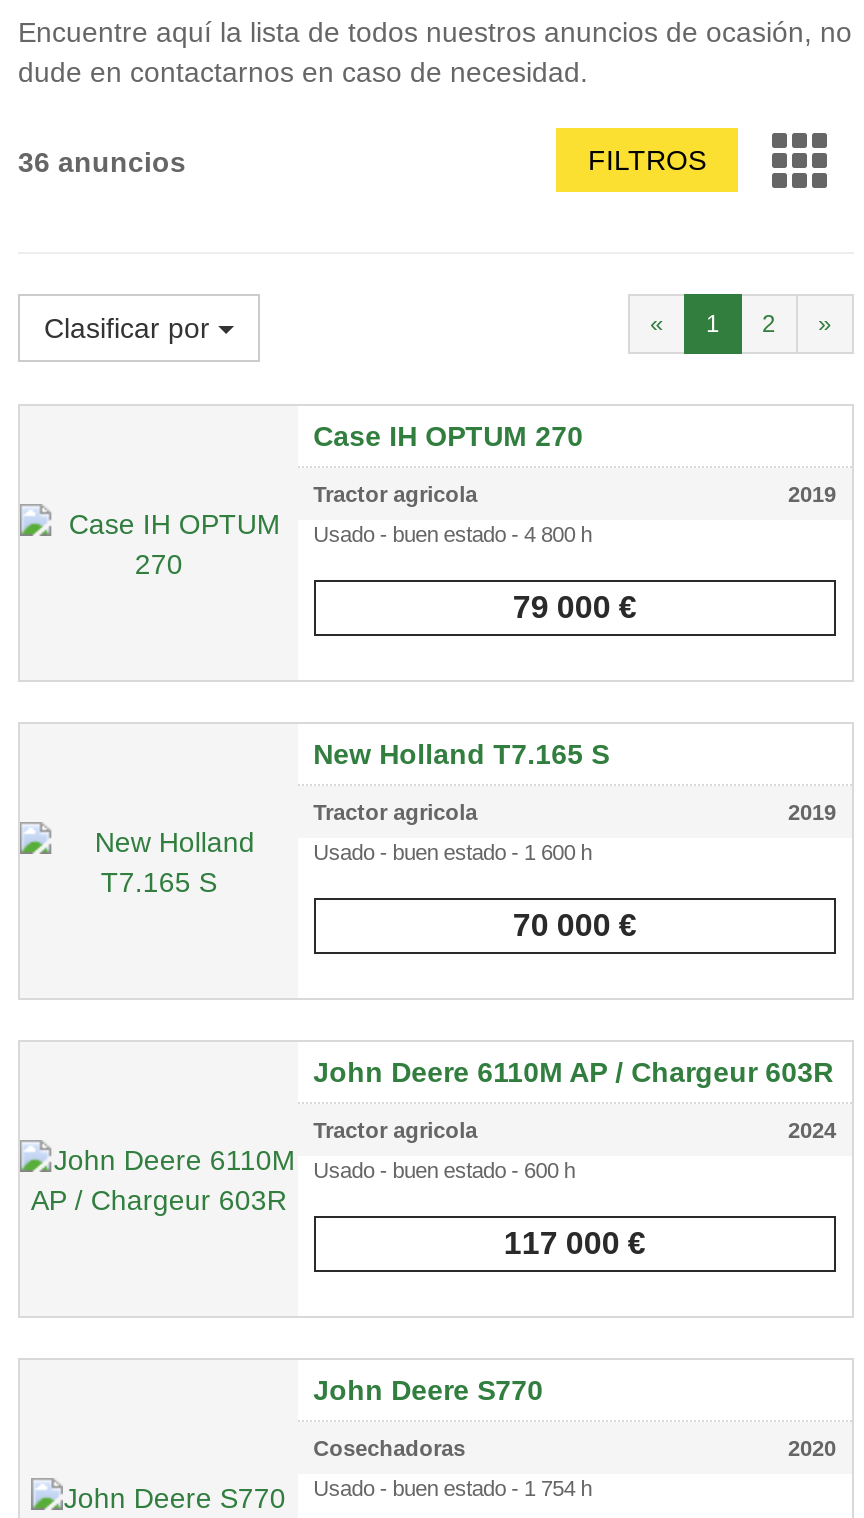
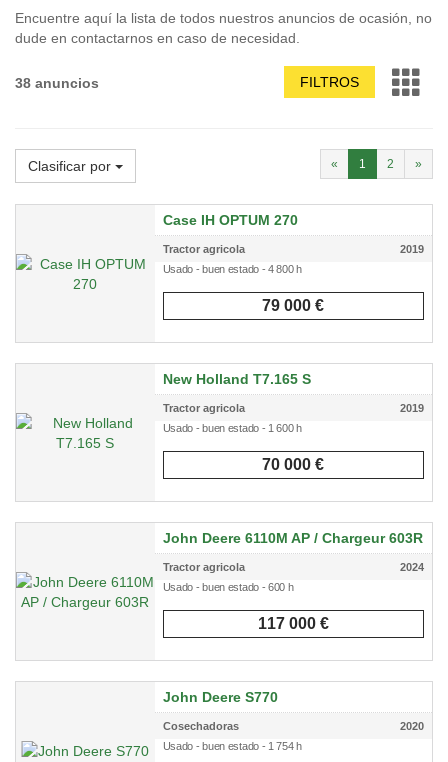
[18,146,186,178] 36 anuncios -> [15,75,99,91] 38 anuncios

